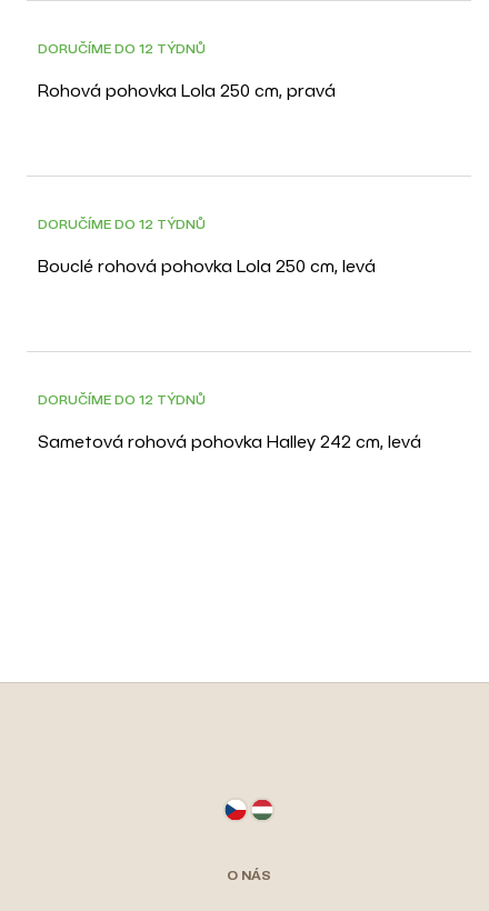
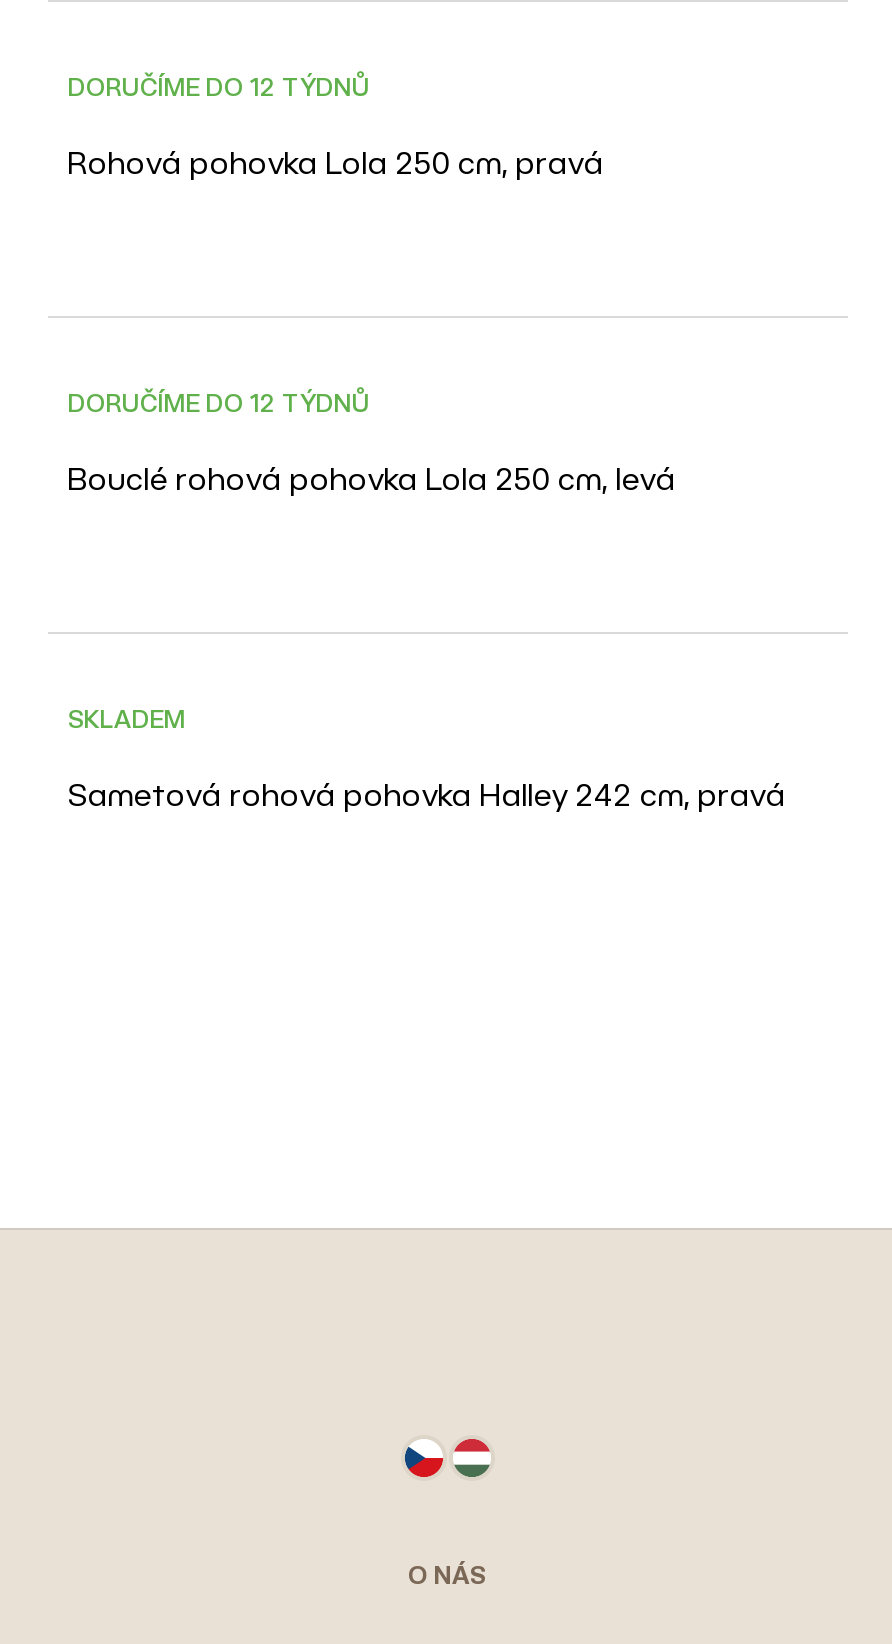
[38,392,206,408] DORUČÍME DO 12 TÝDNŮ -> [68,705,186,735] SKLADEM
[38,433,421,452] Sametová rohová pohovka Halley 242 cm, levá -> [68,779,786,813] Sametová rohová pohovka Halley 242 cm, pravá

